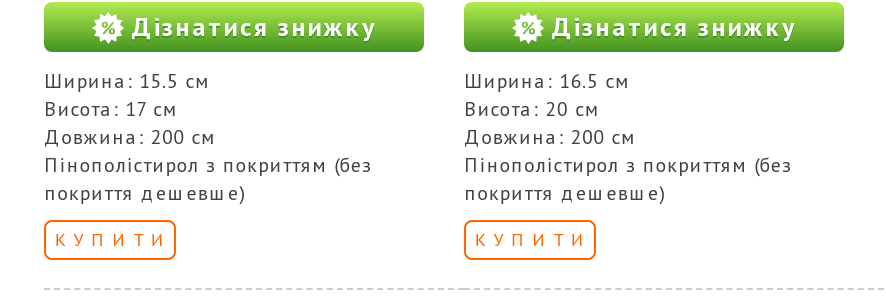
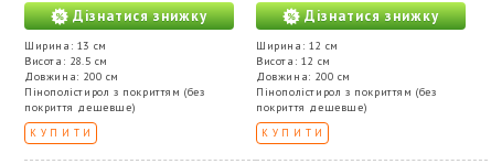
[44,67,210,93] Ширина: 15.5 см -> [24,38,107,52] Ширина: 13 см
[464,67,630,93] Ширина: 16.5 см -> [256,38,339,52] Ширина: 12 см
[44,95,178,121] Висота: 17 см -> [24,53,108,68] Висота: 28.5 см
[464,95,600,121] Висота: 20 см -> [256,53,331,68] Висота: 12 см

